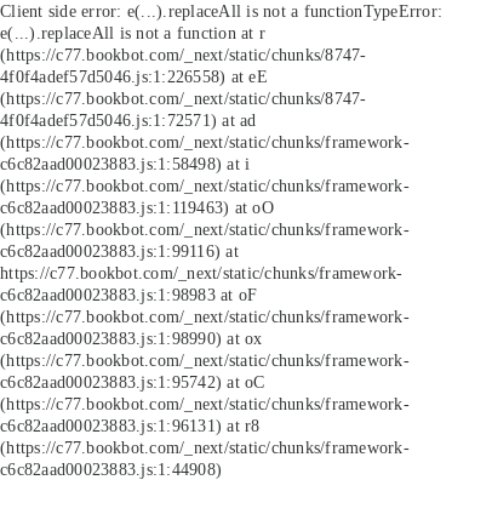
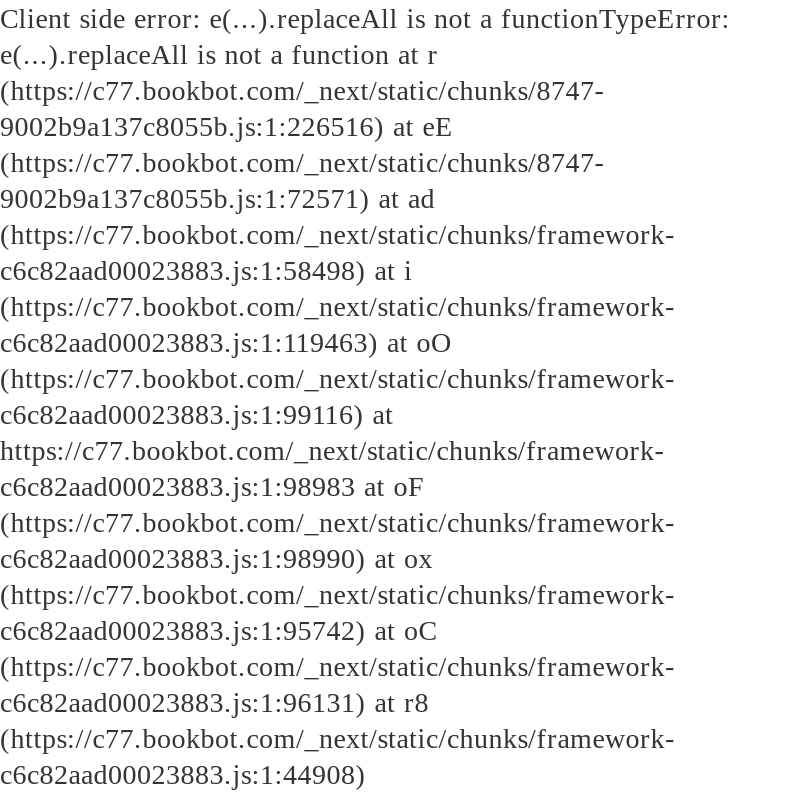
[0,67,268,86] 4f0f4adef57d5046.js:1:226558) at eE -> [0,110,454,142] 9002b9a137c8055b.js:1:226516) at eE
[0,110,256,130] 4f0f4adef57d5046.js:1:72571) at ad -> [0,182,435,214] 9002b9a137c8055b.js:1:72571) at ad

